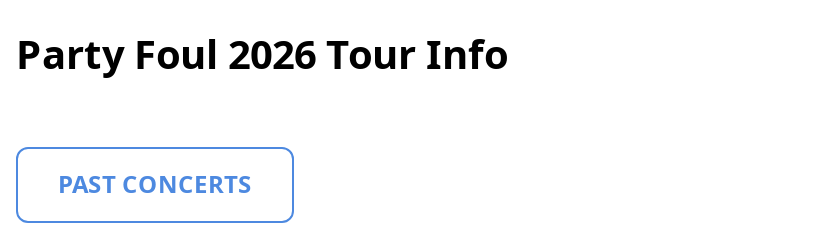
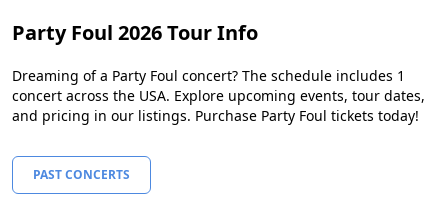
none -> [12,66,425,125] Dreaming of a Party Foul concert? The schedule includes 1 | concert across the USA. Explore upcoming events, tour dates, | and pricing in our listings. Purchase Party Foul tickets today!

